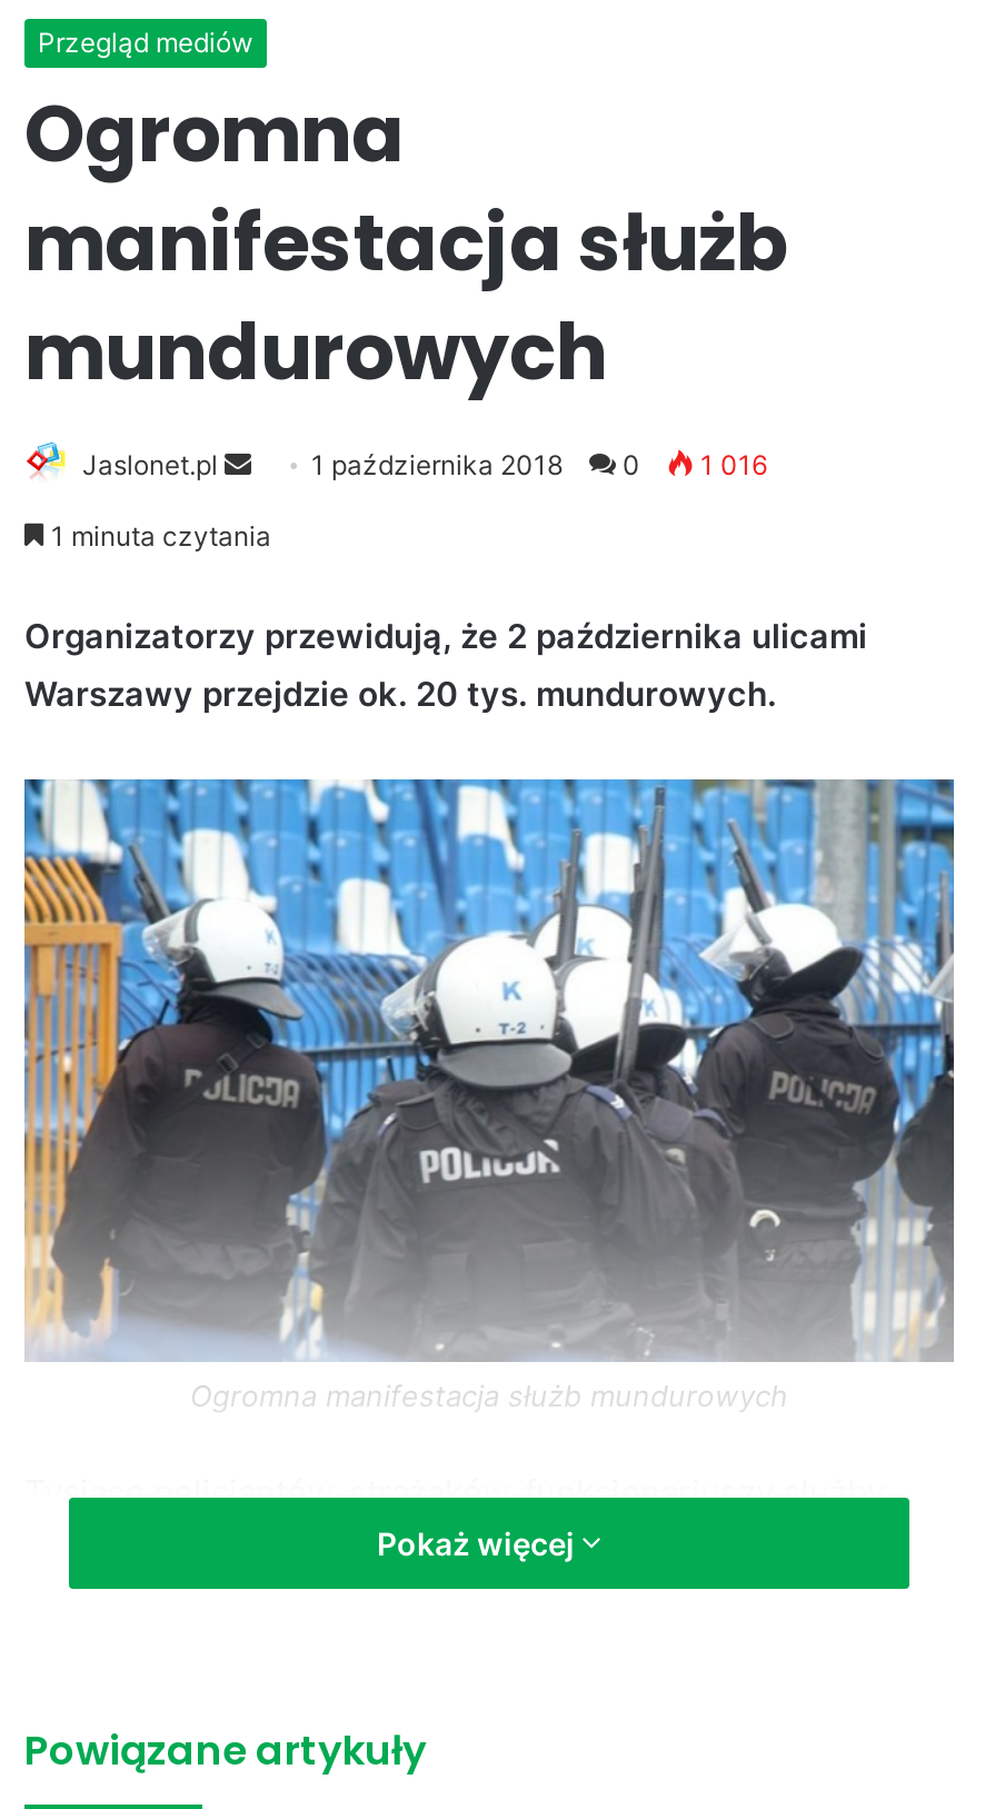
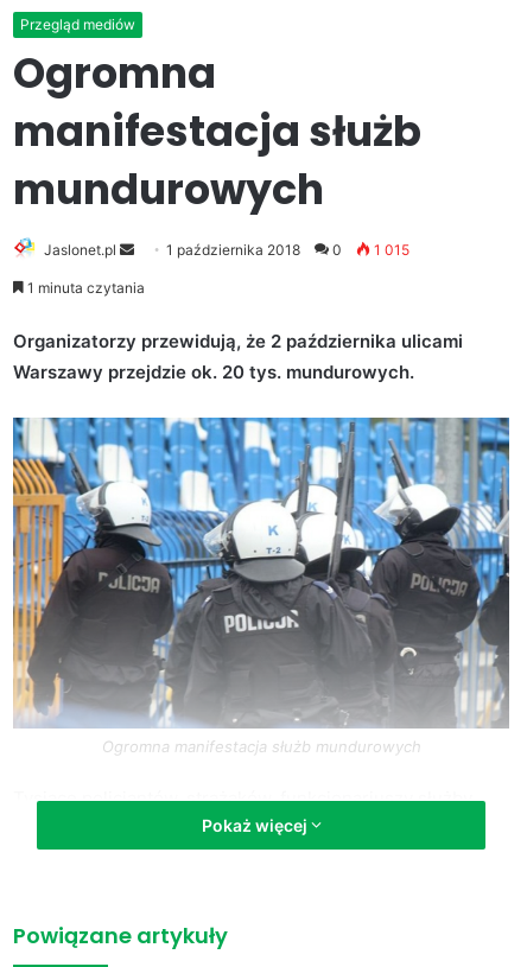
[694,449,767,482] 1 016 -> [370,241,409,259] 1 015

